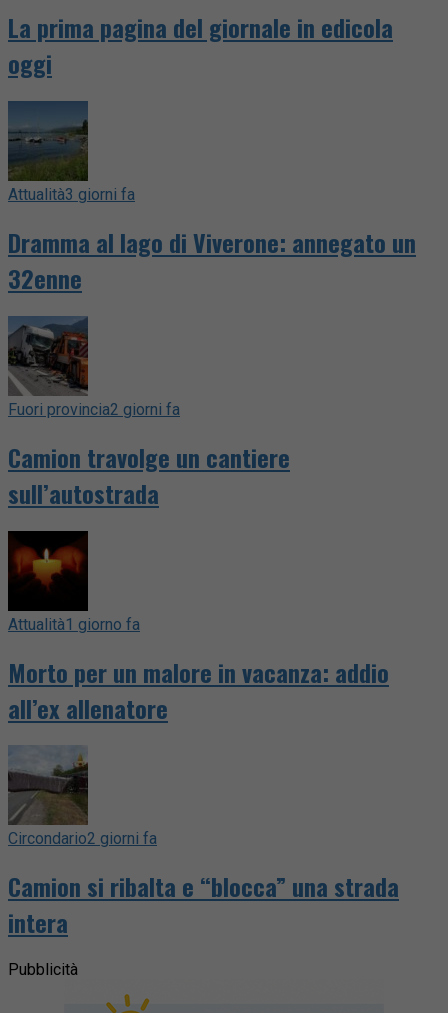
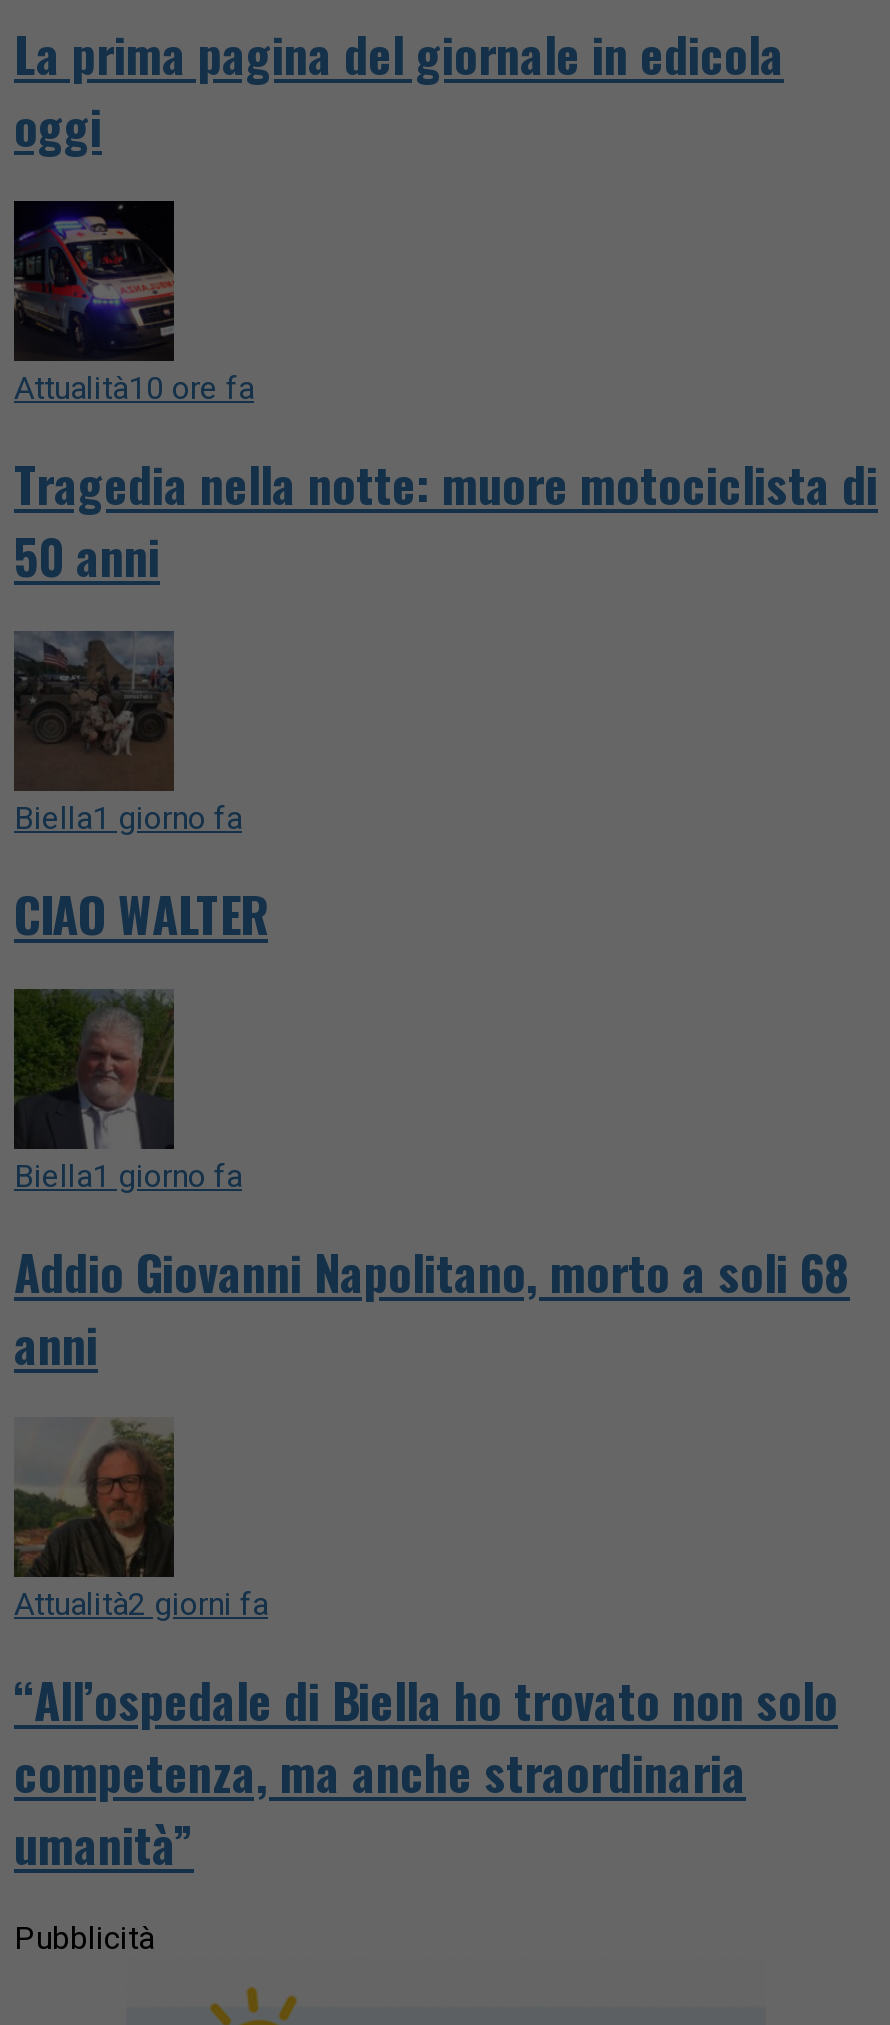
[7,100,135,204] [image] | Attualità3 giorni fa -> [12,199,254,407] [image] | Attualità10 ore fa
[8,224,416,296] Dramma al lago di Viverone: annegato un | 32enne -> [14,447,878,591] Tragedia nella notte: muore motociclista di | 50 anni
[8,316,180,419] [image] | Fuori provincia2 giorni fa -> [12,631,242,837] [image] | Biella1 giorno fa
[8,439,290,511] Camion travolge un cantiere | sull’autostrada -> [14,876,268,948] CIAO WALTER
[8,518,89,571] [image] -> [12,1035,176,1141] [image]
[8,615,140,634] Attualità1 giorno fa -> [14,1156,242,1194] Biella1 giorno fa
[8,653,389,725] Morto per un malore in vacanza: addio | all’ex allenatore -> [14,1234,850,1378] Addio Giovanni Napolitano, morto a soli 68 | anni
[8,733,88,786] [image] -> [12,1465,176,1571] [image]
[8,829,157,848] Circondario2 giorni fa -> [14,1586,268,1624] Attualità2 giorni fa
[8,868,399,940] Camion si ribalta e “blocca” una strada | intera -> [14,1664,838,1880] “All’ospedale di Biella ho trovato non solo | competenza, ma anche straordinaria | umanità”

